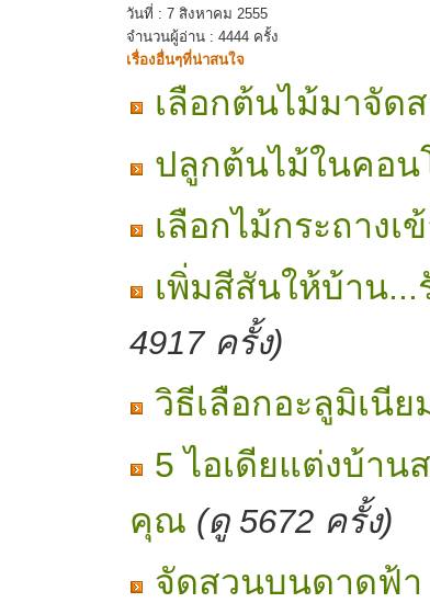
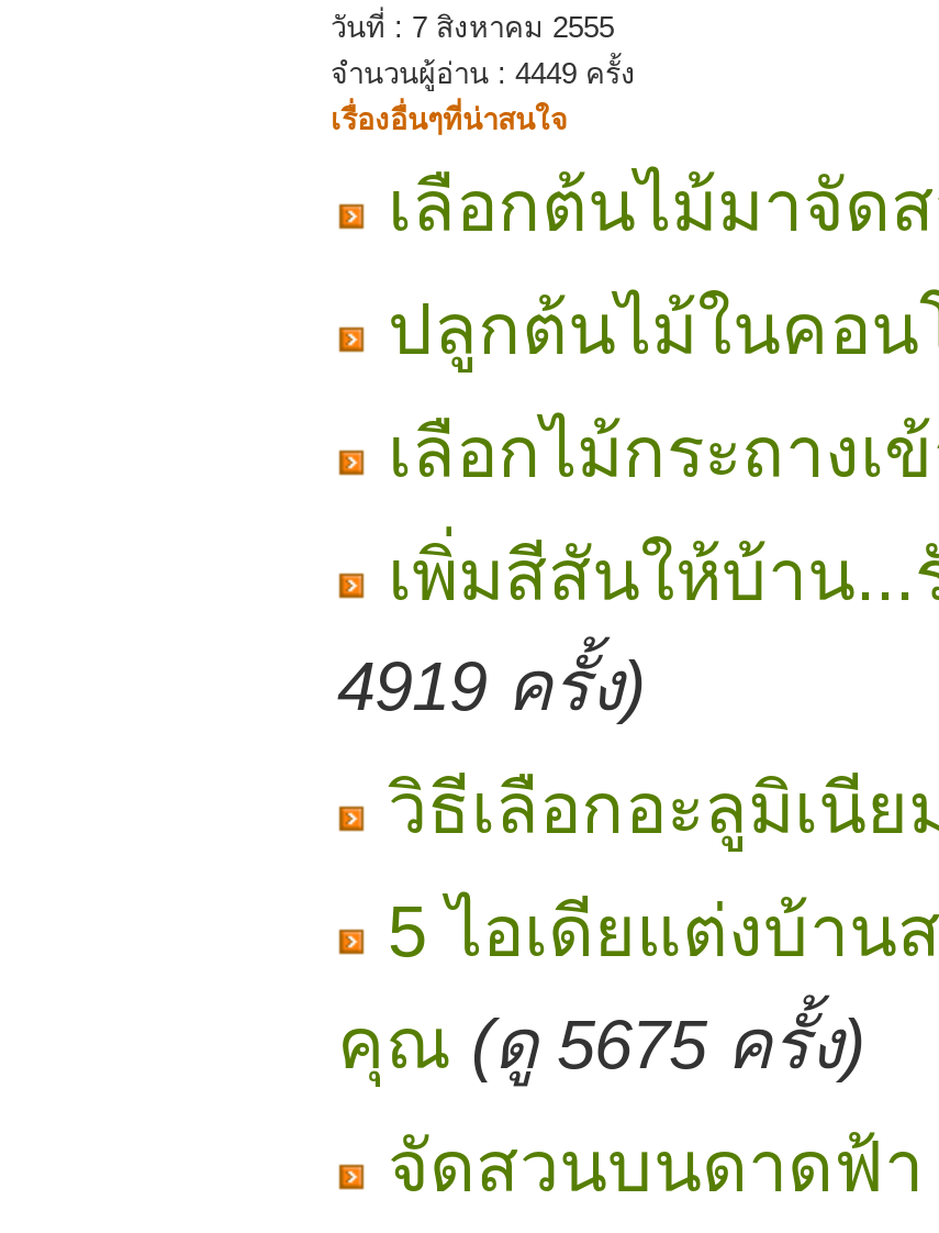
[126,29,283,45] จำนวนผู้อ่าน : 4444 ครั้ง -> [331,57,645,90] จำนวนผู้อ่าน : 4449 ครั้ง
[129,322,283,362] 4917 ครั้ง) -> [337,646,645,725] 4919 ครั้ง)
[129,501,393,541] คุณ (ดู 5672 ครั้ง) -> [337,1004,864,1084] คุณ (ดู 5675 ครั้ง)

